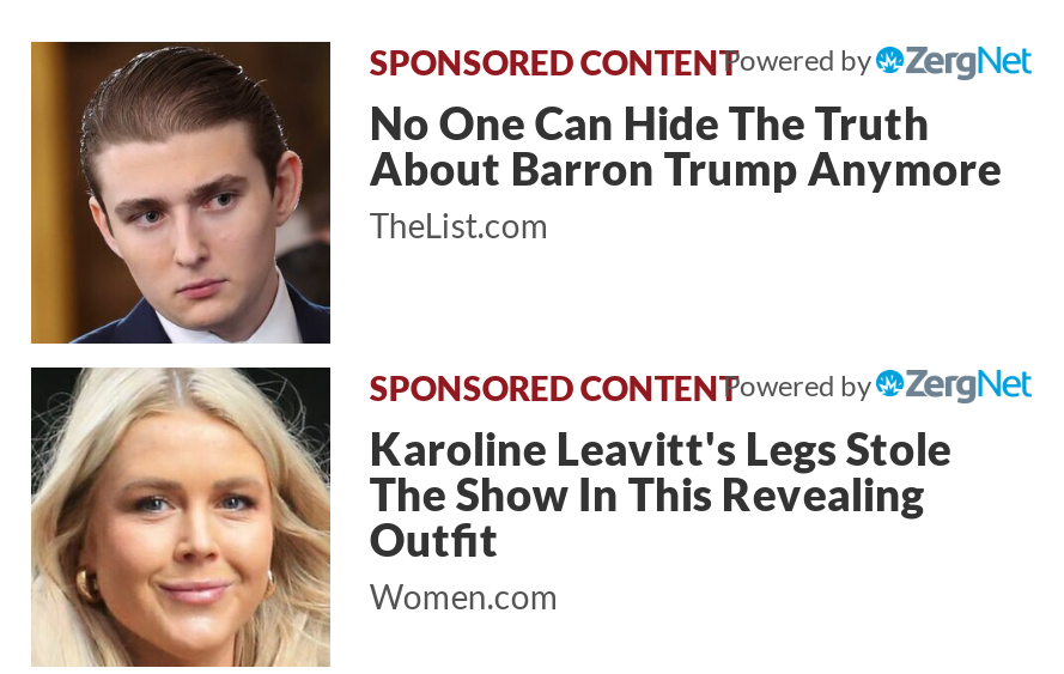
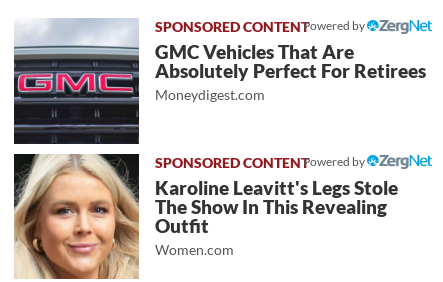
[29,40,1002,346] [image] | No One Can Hide The Truth | About Barron Trump Anymore | TheList.com -> [13,18,426,145] [image] | GMC Vehicles That Are | Absolutely Perfect For Retirees | Moneydigest.com

